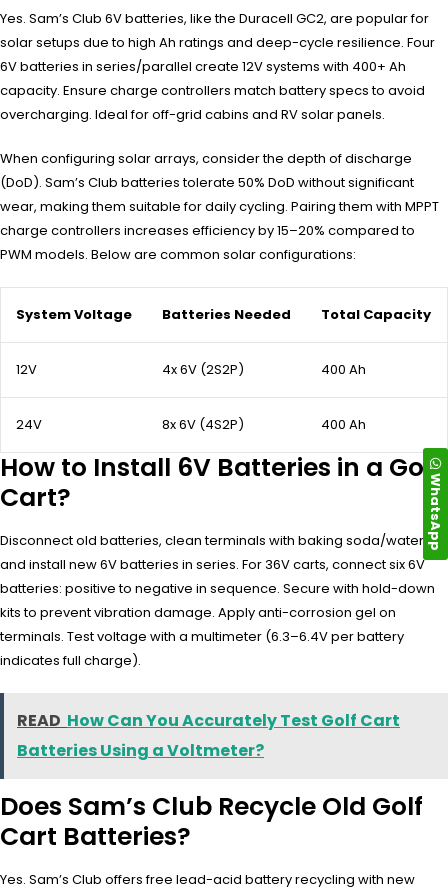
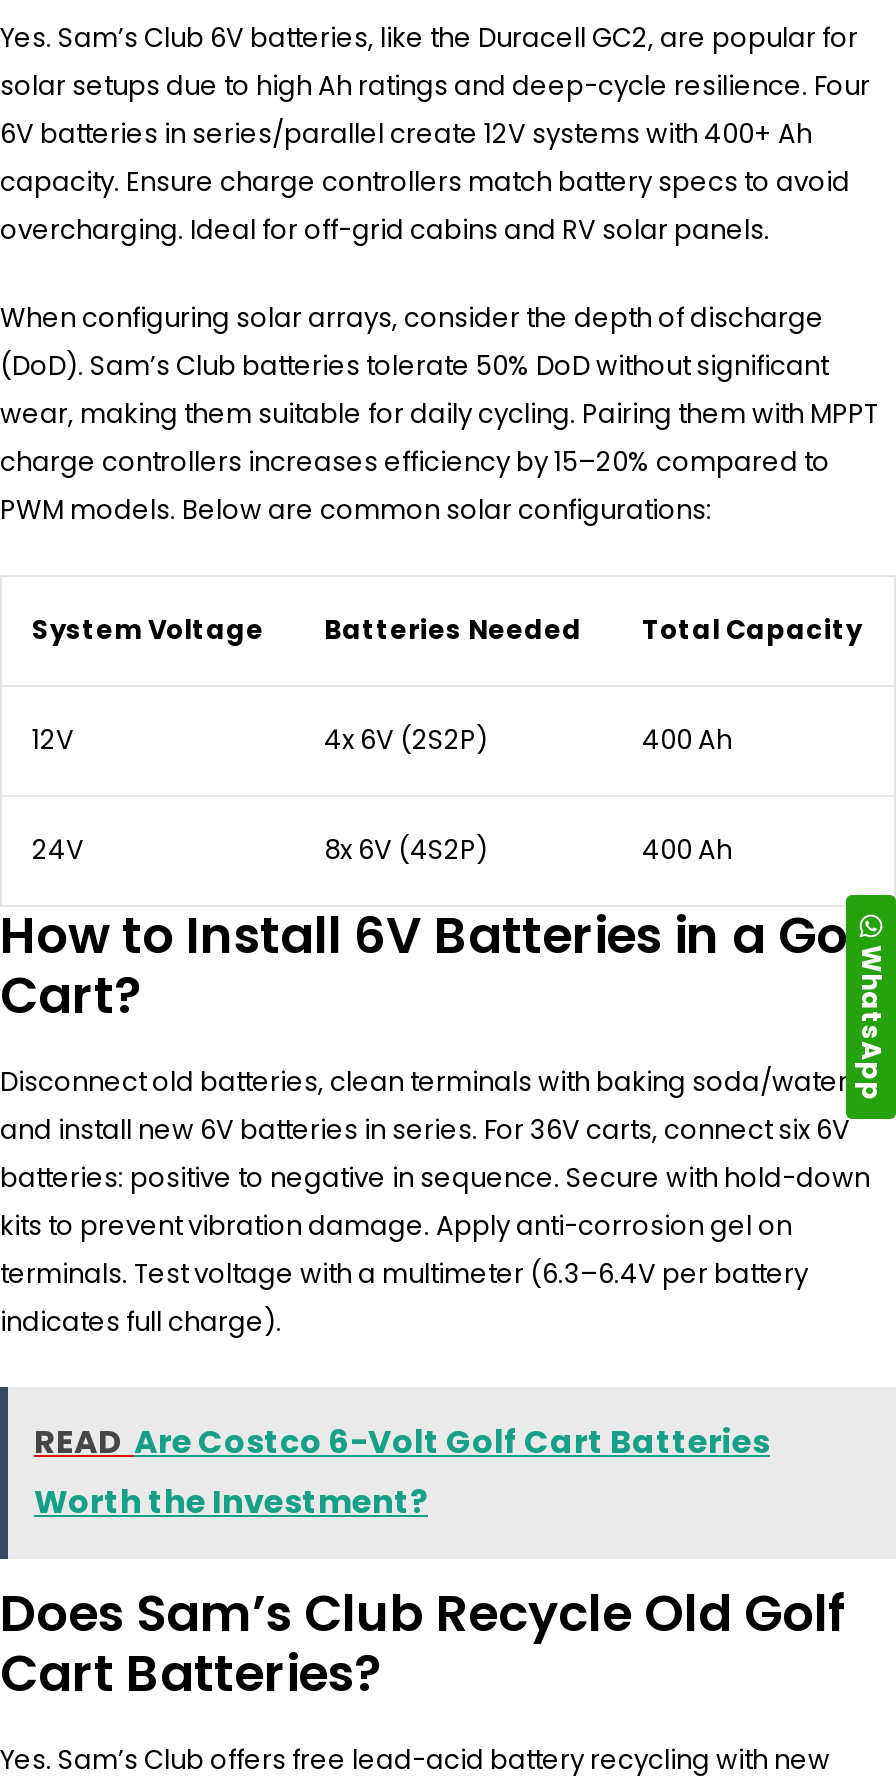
[17,709,400,762] READ How Can You Accurately Test Golf Cart | Batteries Using a Voltmeter? -> [34,1419,770,1525] READ Are Costco 6-Volt Golf Cart Batteries | Worth the Investment?

